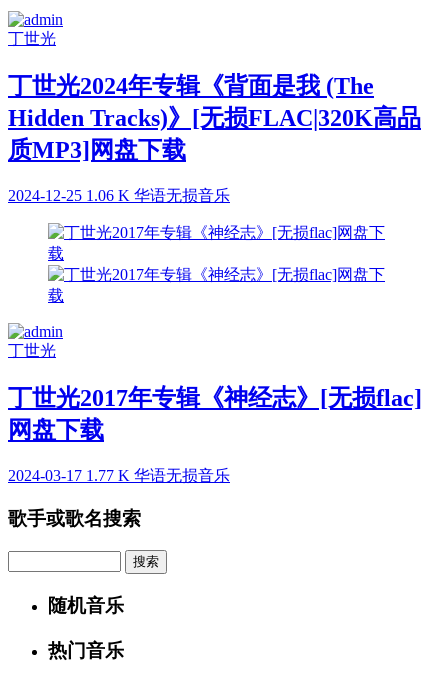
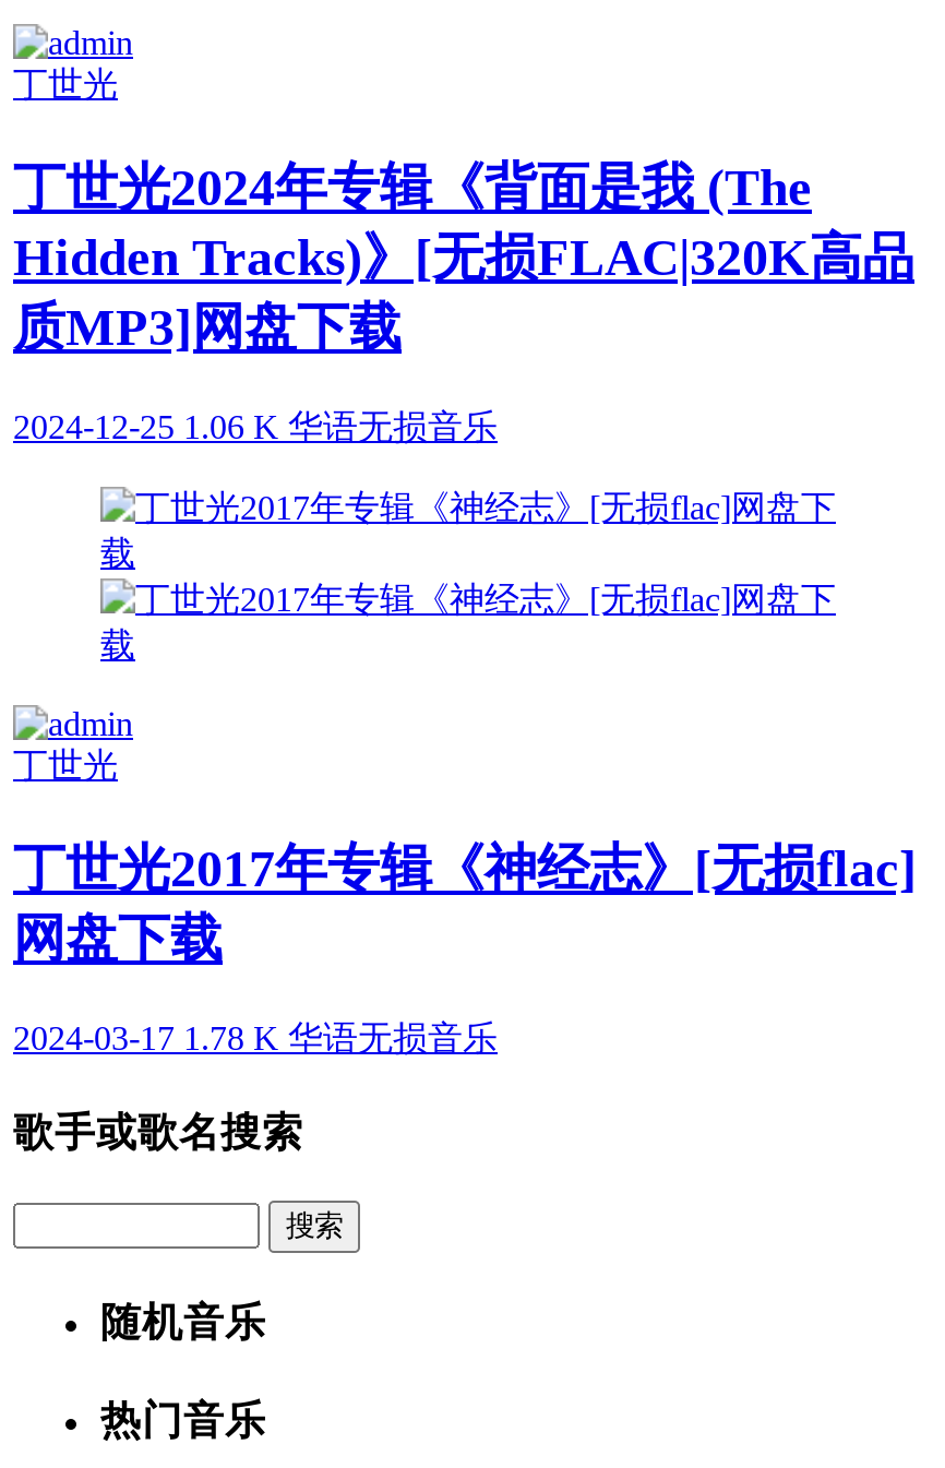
[8,467,230,484] 2024-03-17 1.77 K 华语无损音乐 -> [13,1019,498,1056] 2024-03-17 1.78 K 华语无损音乐

